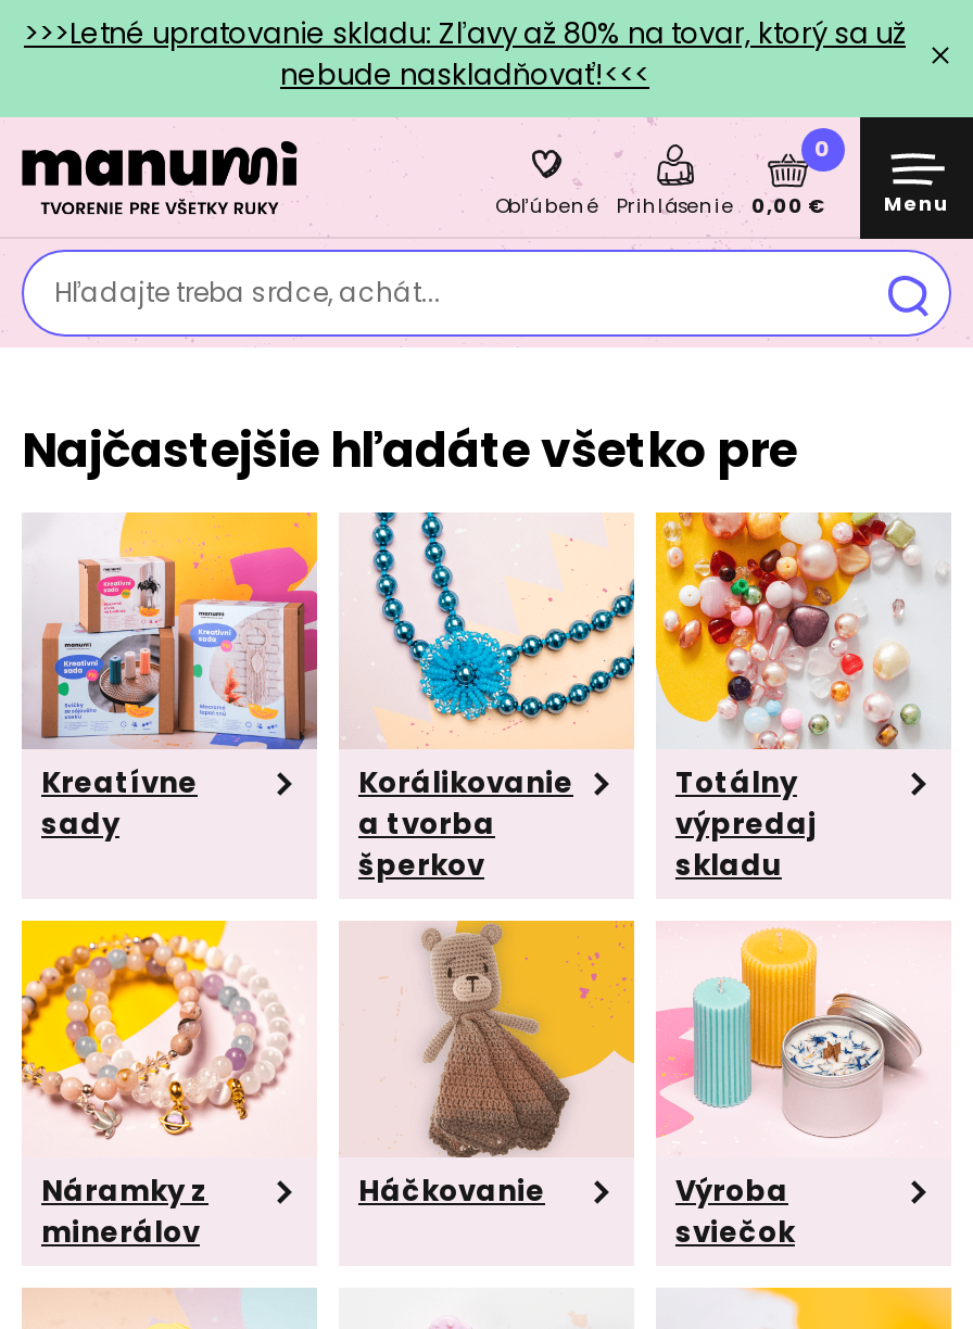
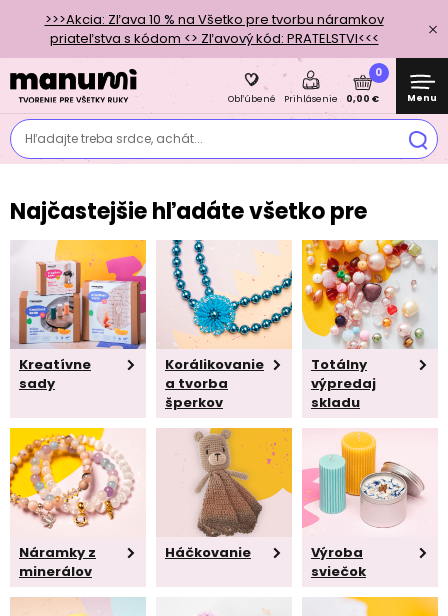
[24,13,906,96] >>>Letné upratovanie skladu: Zľavy až 80% na tovar, ktorý sa už | nebude naskladňovať!<<< -> [44,10,383,48] >>>Akcia: Zľava 10 % na Všetko pre tvorbu náramkov | priateľstva s kódom <> Zľavový kód: PRATELSTVI<<<

